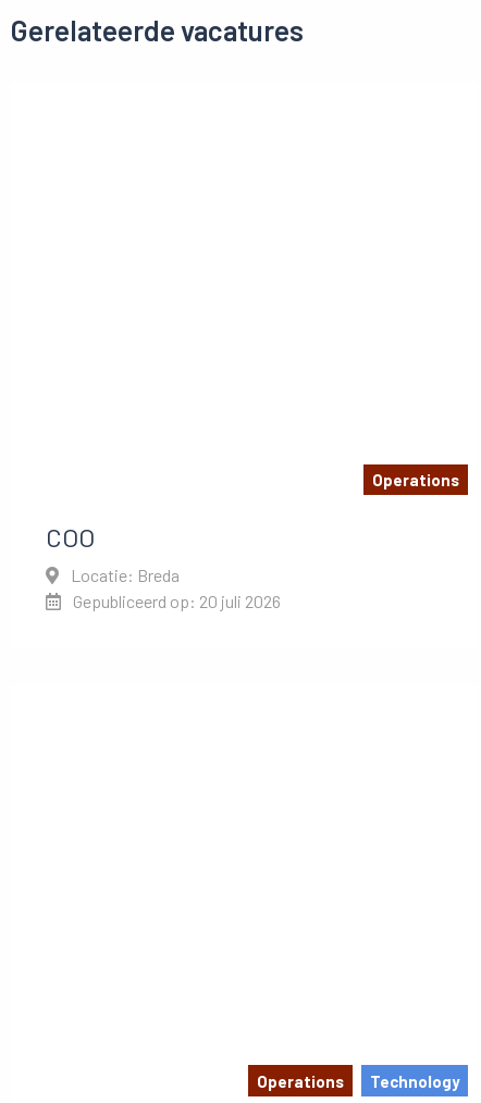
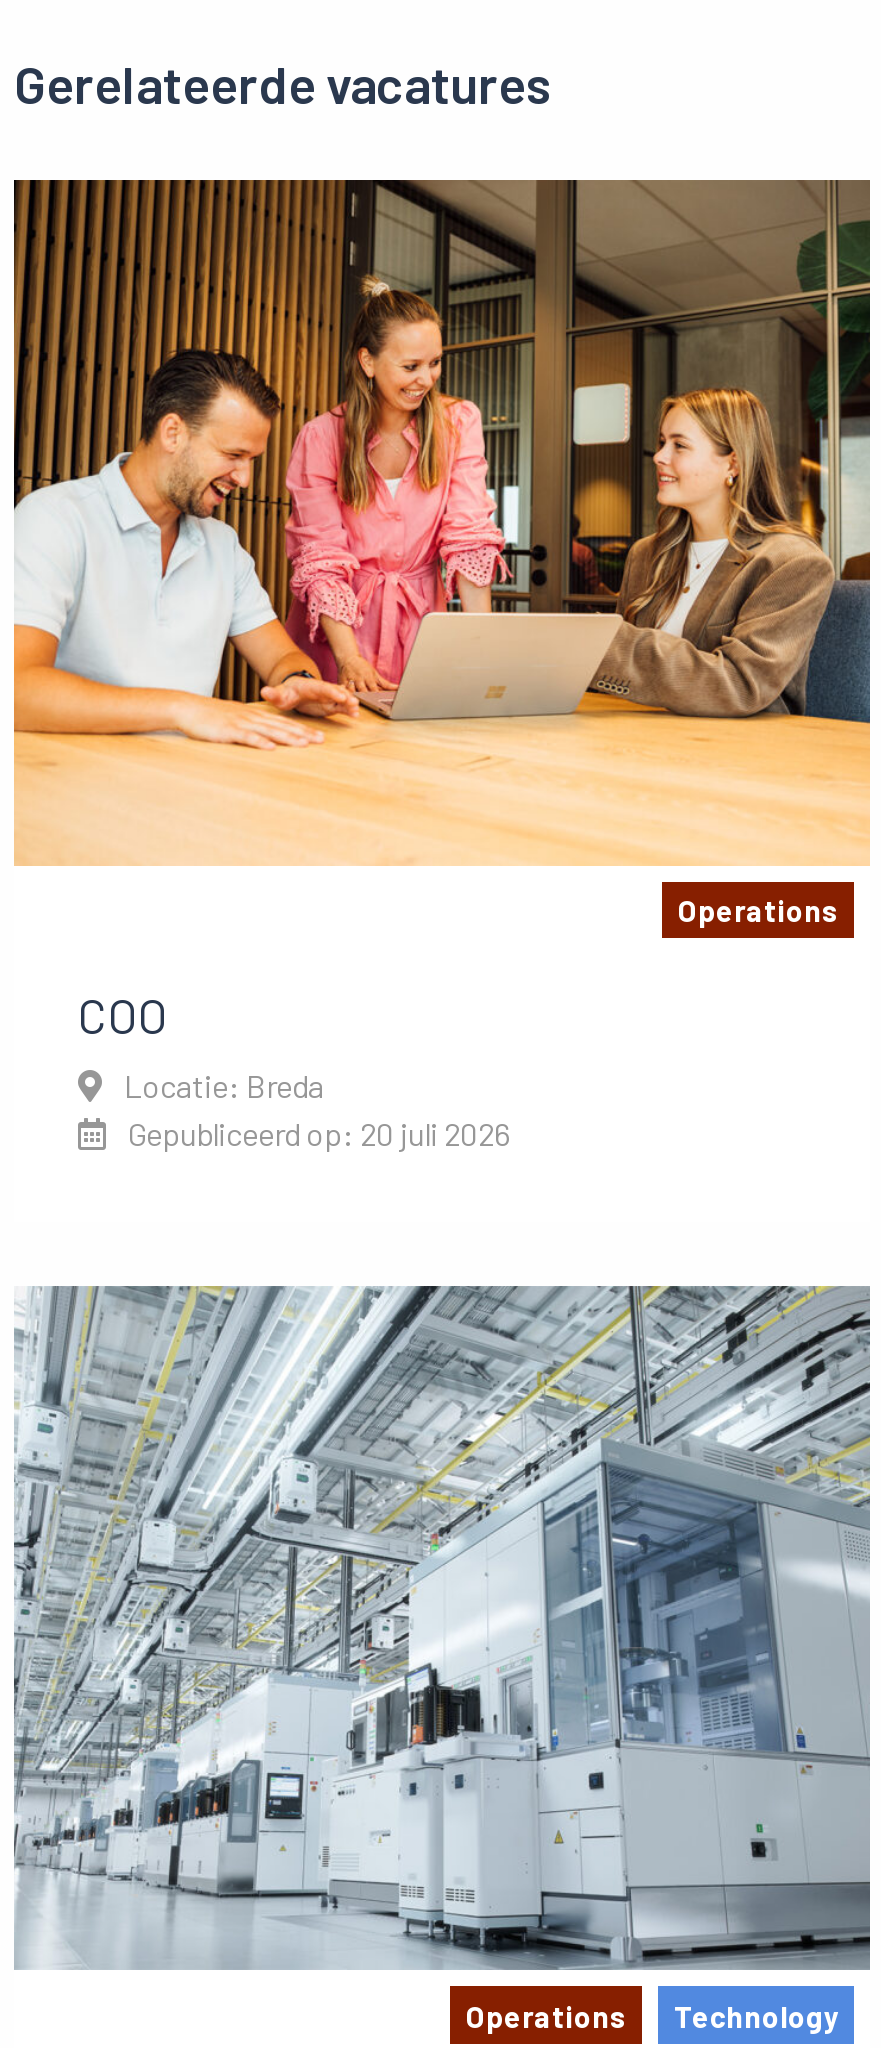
none -> [12,178,872,868] [image]
none -> [12,1284,872,1972] [image]

